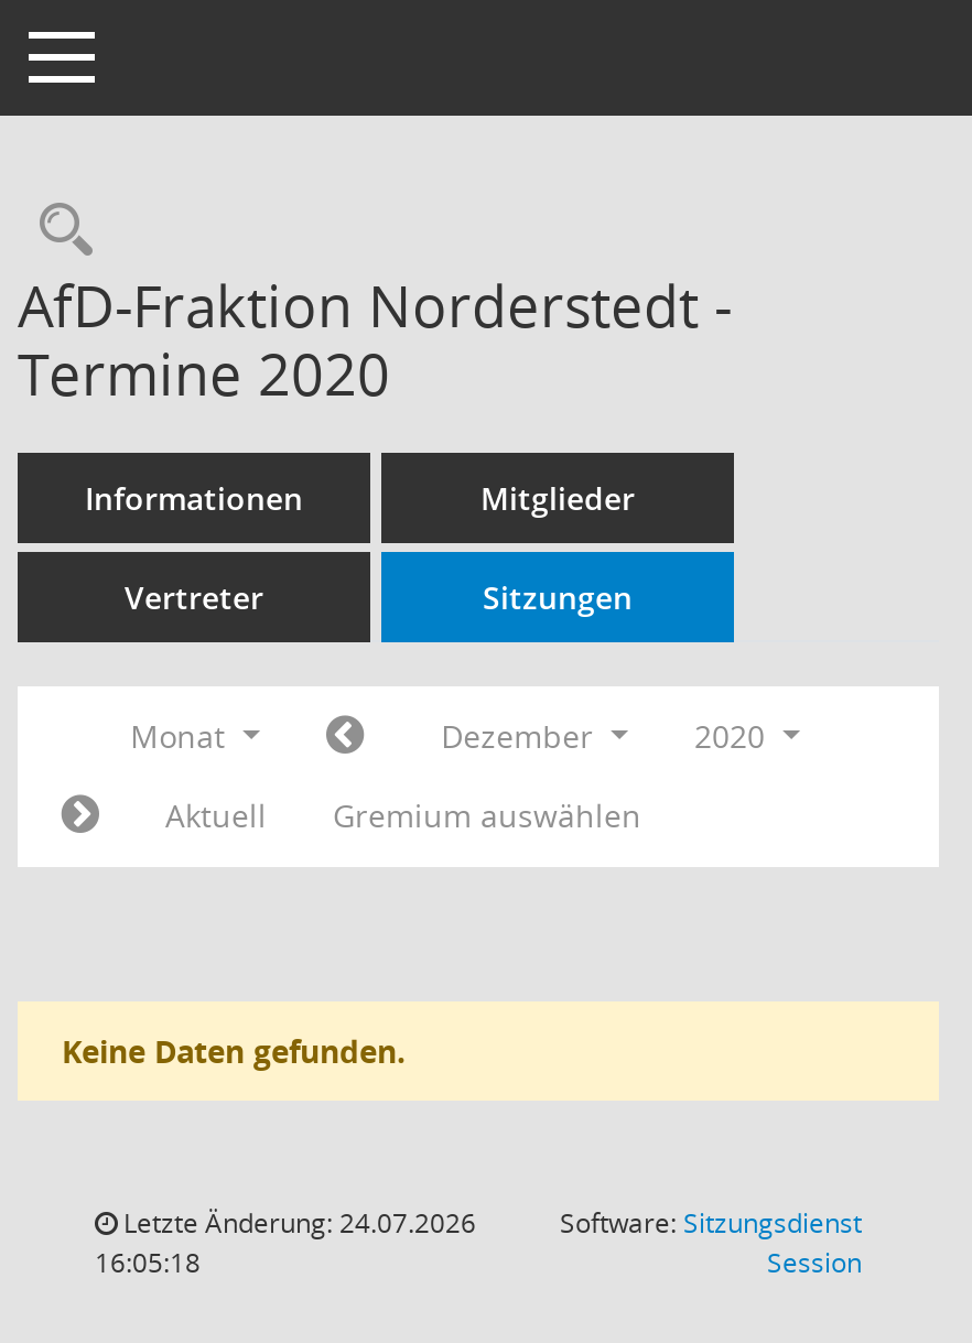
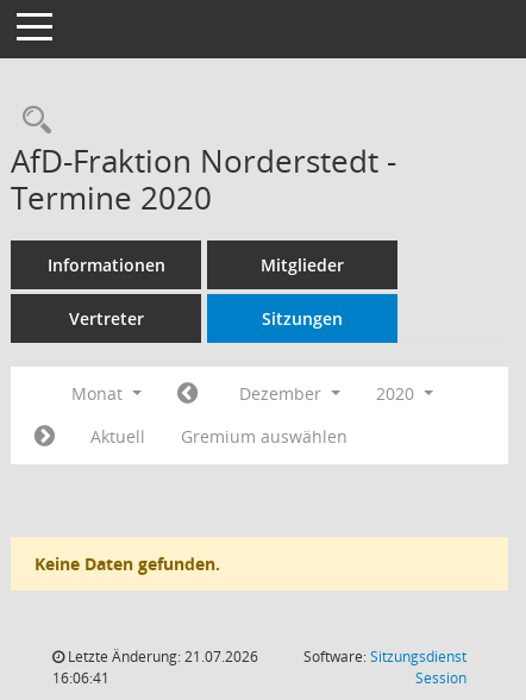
[117,1204,476,1242] Letzte Änderung: 24.07.2026 -> [64,646,258,667] Letzte Änderung: 21.07.2026
[95,1244,201,1281] 16:05:18 -> [52,668,109,688] 16:06:41

